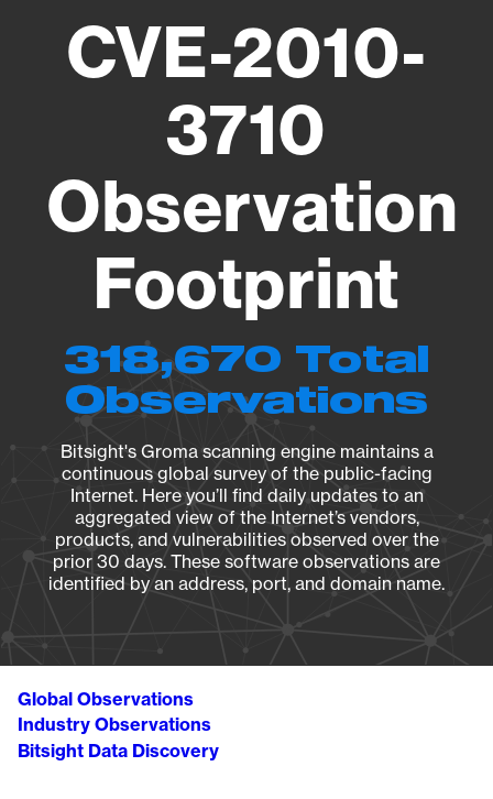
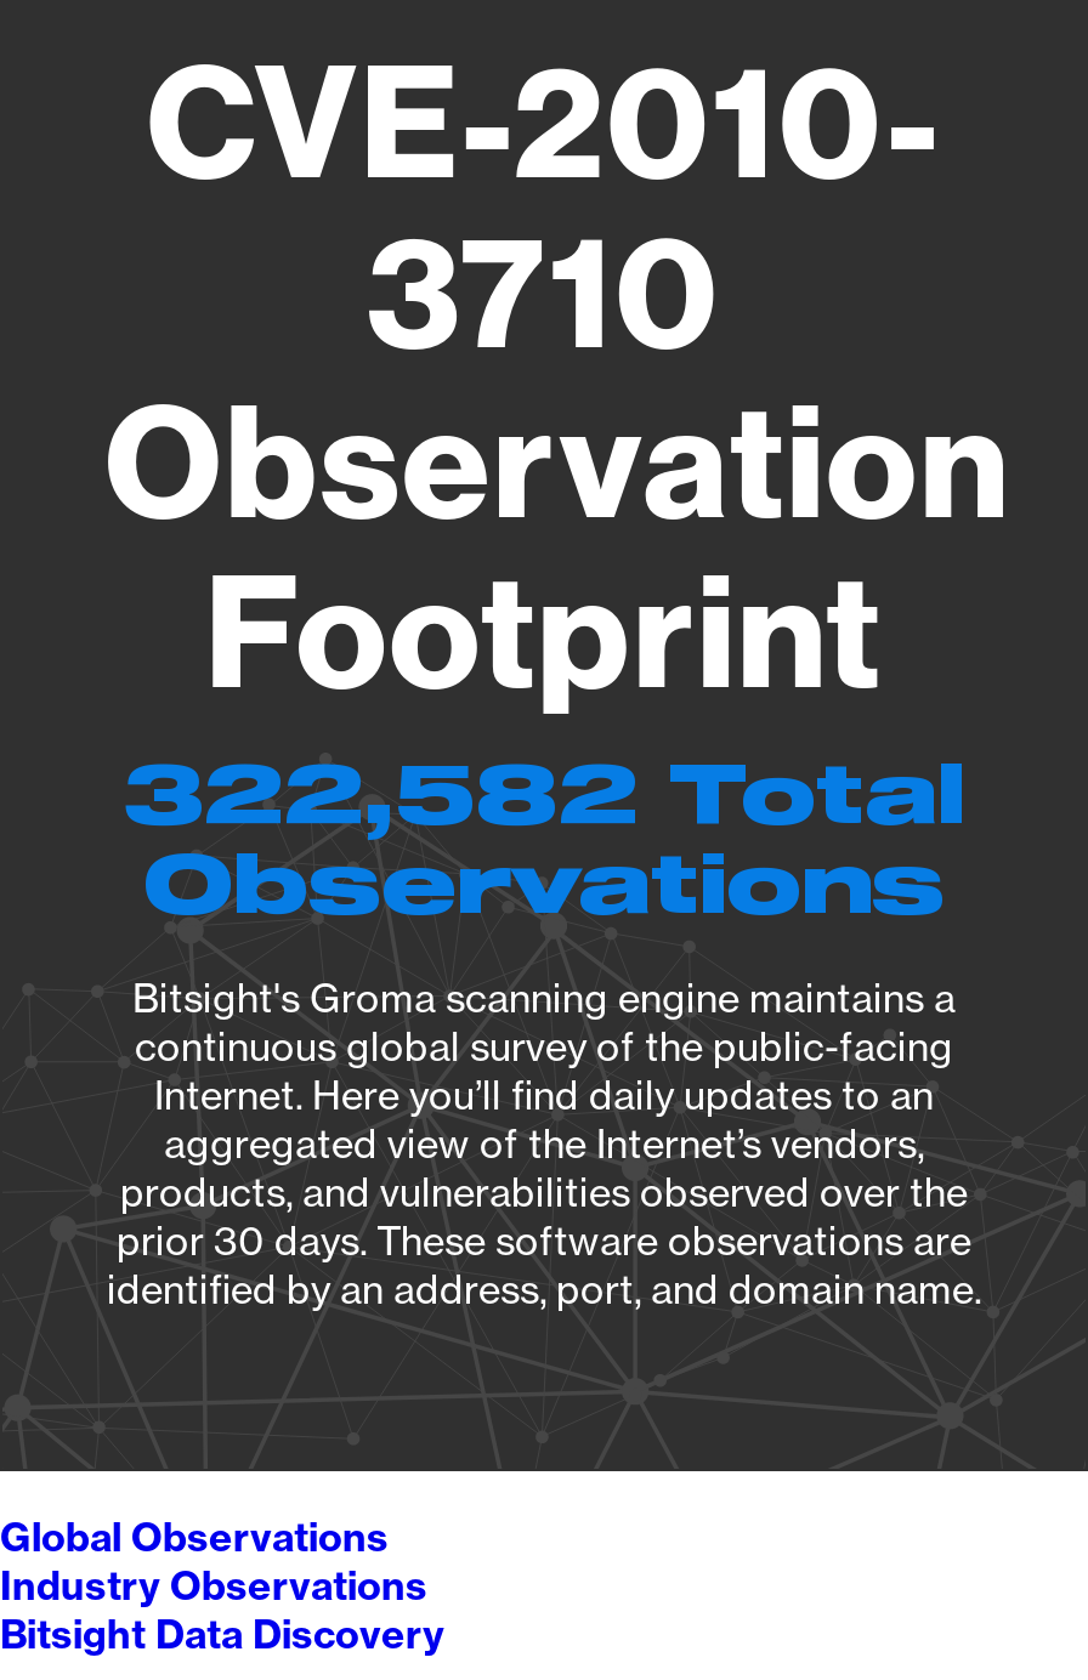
[64,342,429,380] 318,670 Total -> [124,757,964,840] 322,582 Total

